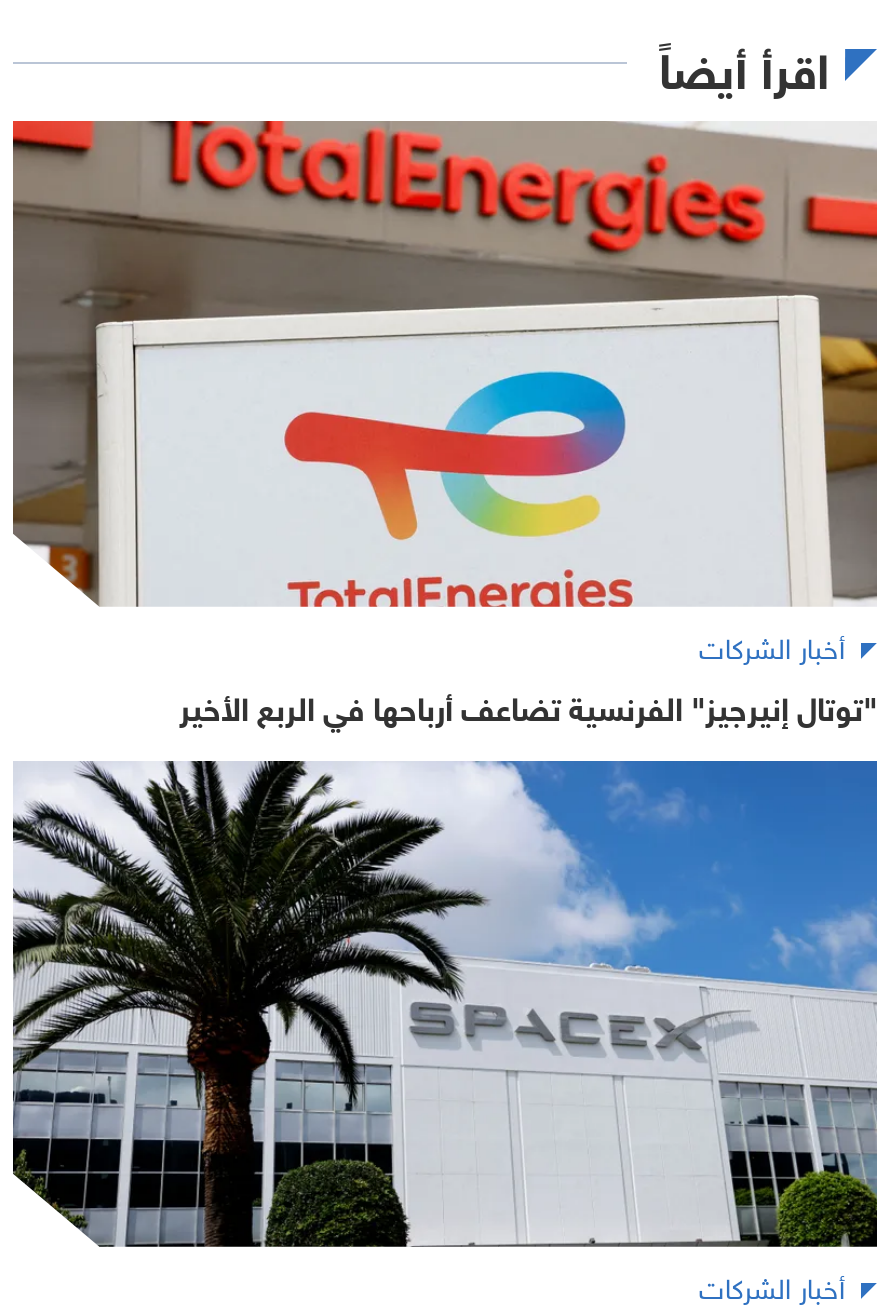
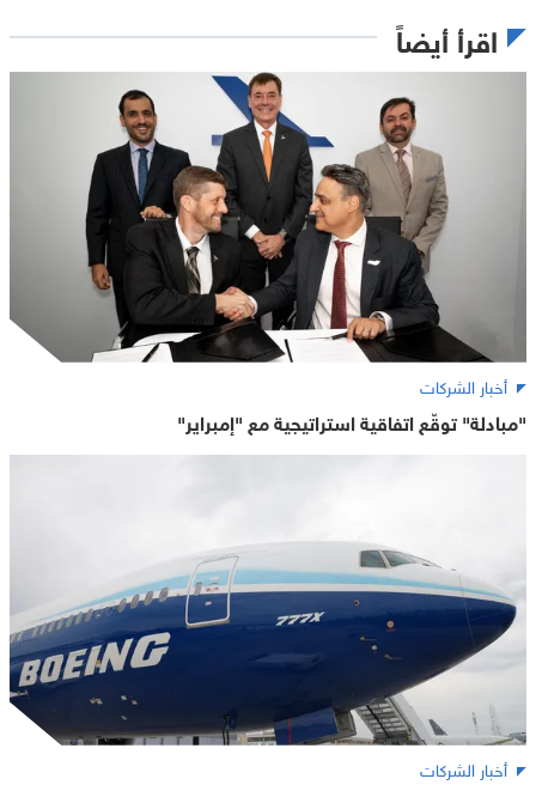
[11,119,879,731] [image] | "توتال إنيرجيز" الفرنسية تضاعف أرباحها في الربع الأخير -> [10,72,526,437] [image] | "مبادلة" توقّع اتفاقية استراتيجية مع "إمبراير"
[11,759,879,1247] [image] -> [8,455,528,746] [image]

